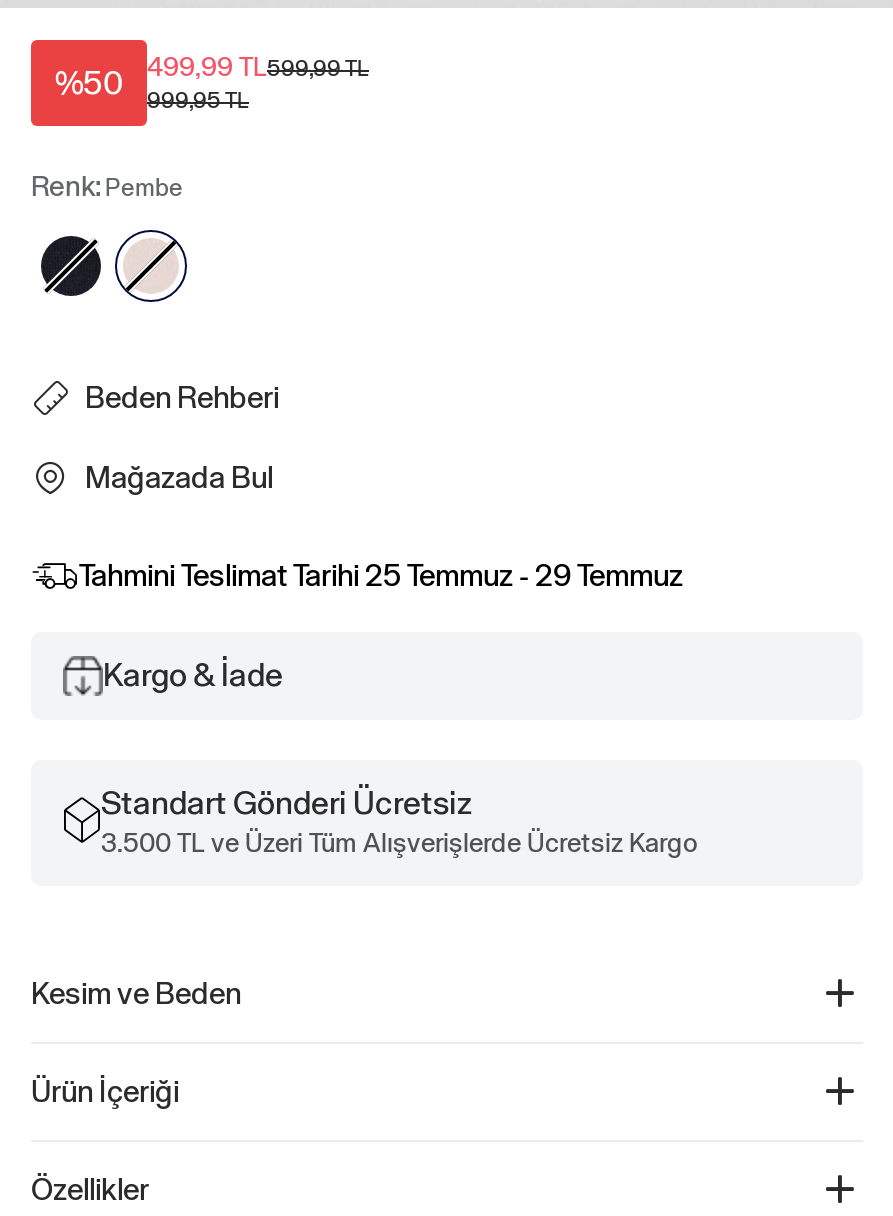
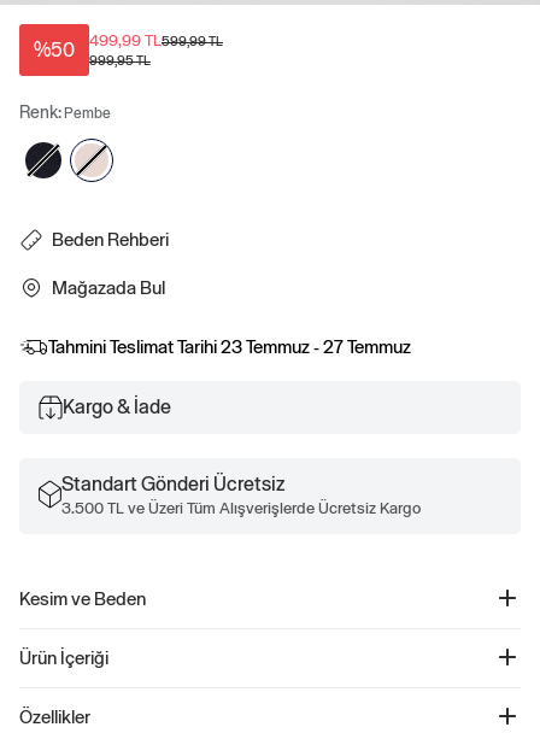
[79,558,683,592] Tahmini Teslimat Tarihi 25 Temmuz - 29 Temmuz -> [48,337,411,357] Tahmini Teslimat Tarihi 23 Temmuz - 27 Temmuz

